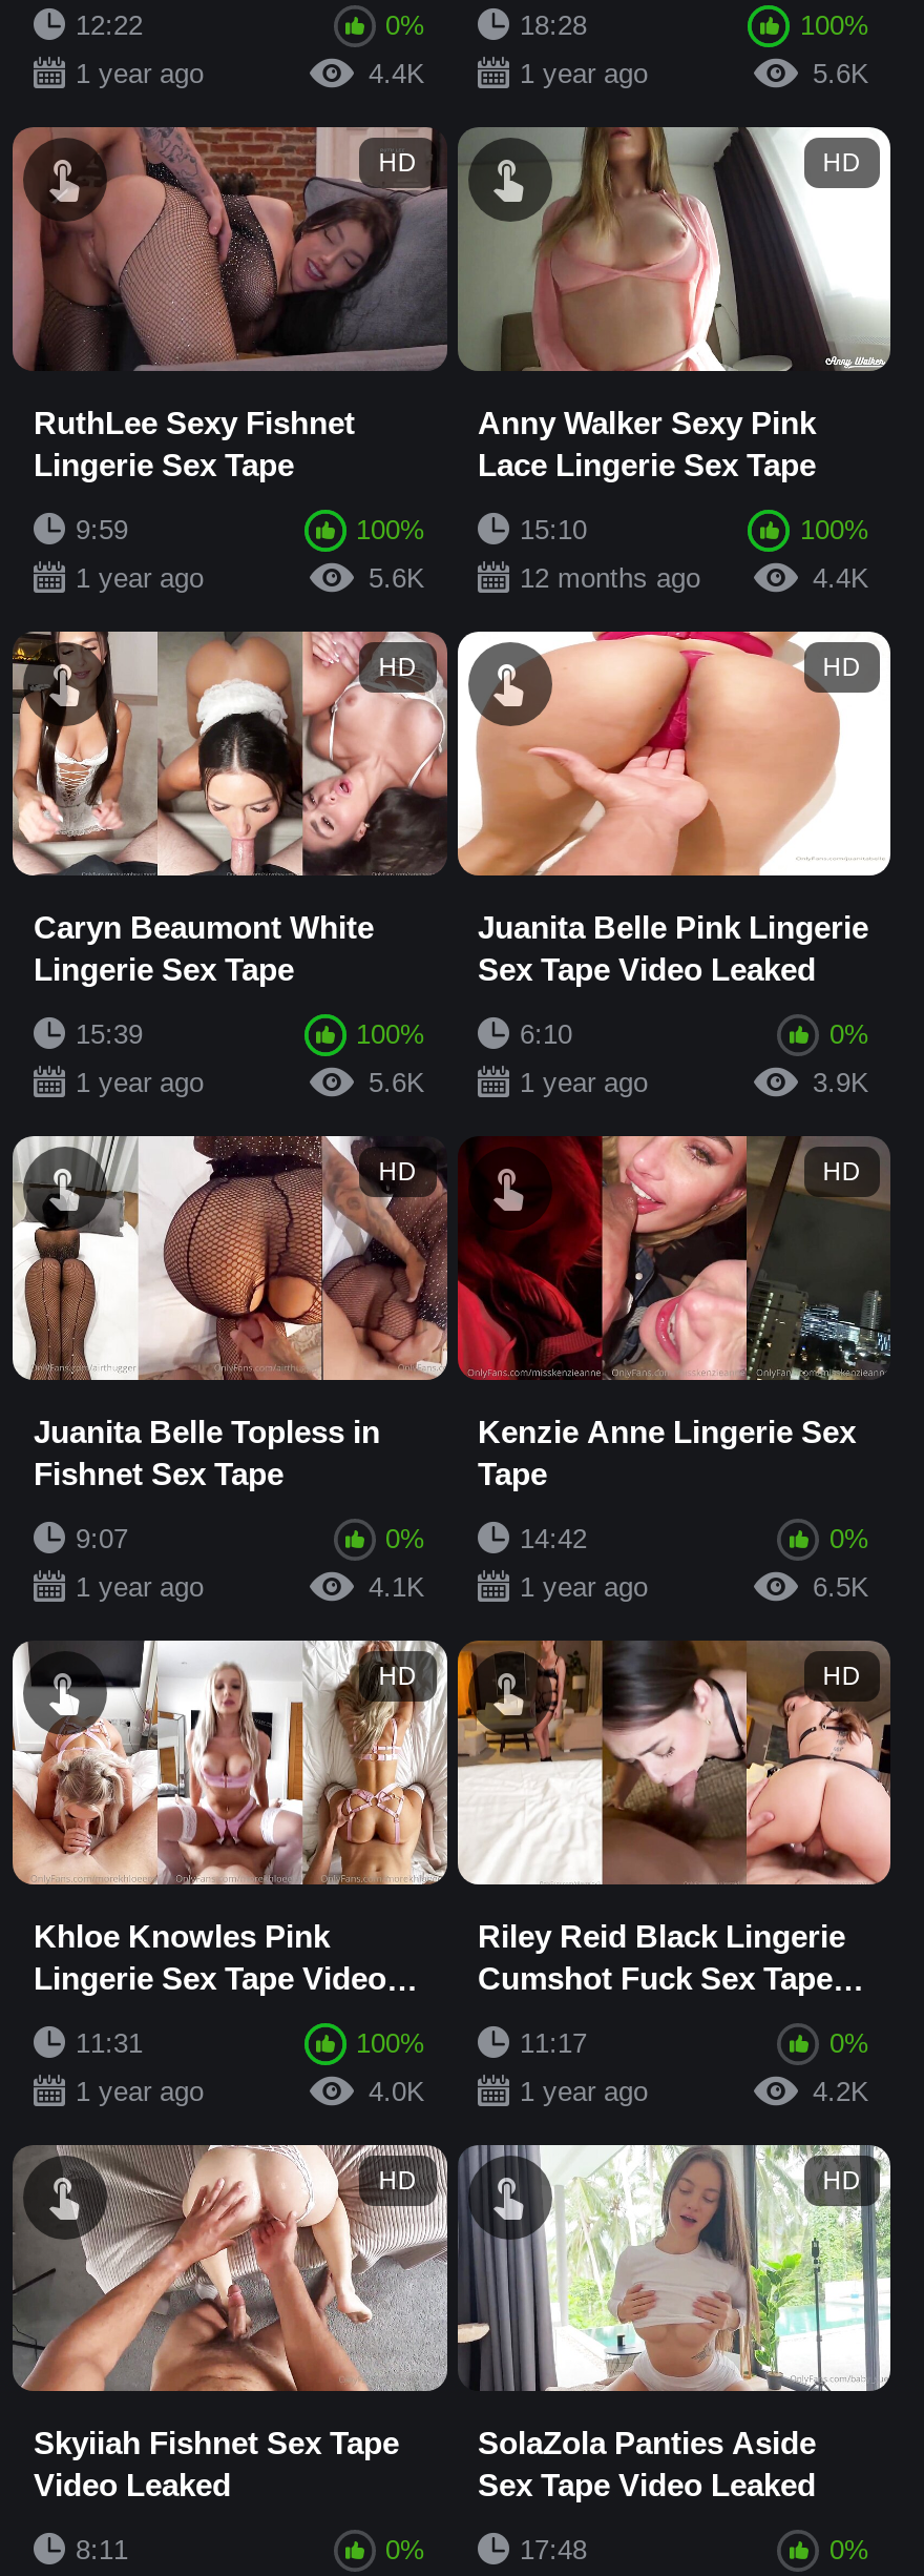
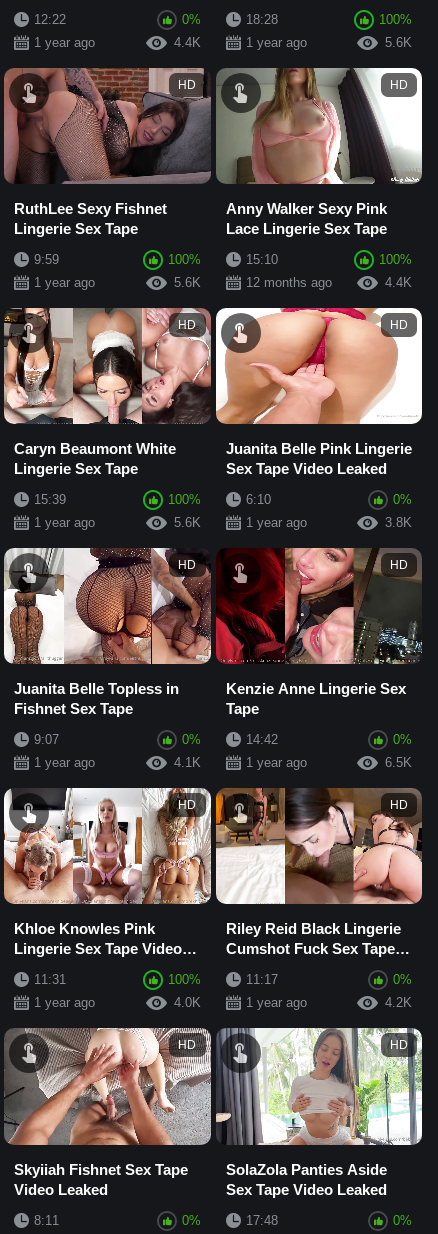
[813,1067,869,1099] 3.9K -> [385,515,412,530] 3.8K

